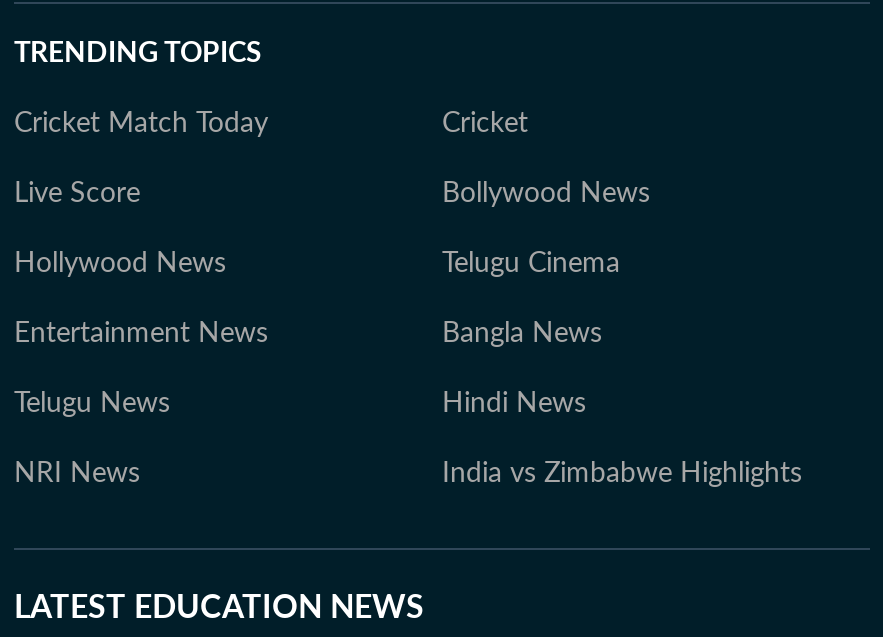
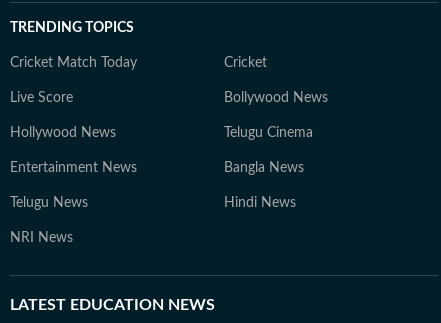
[442,459,802,487] India vs Zimbabwe Highlights -> none

